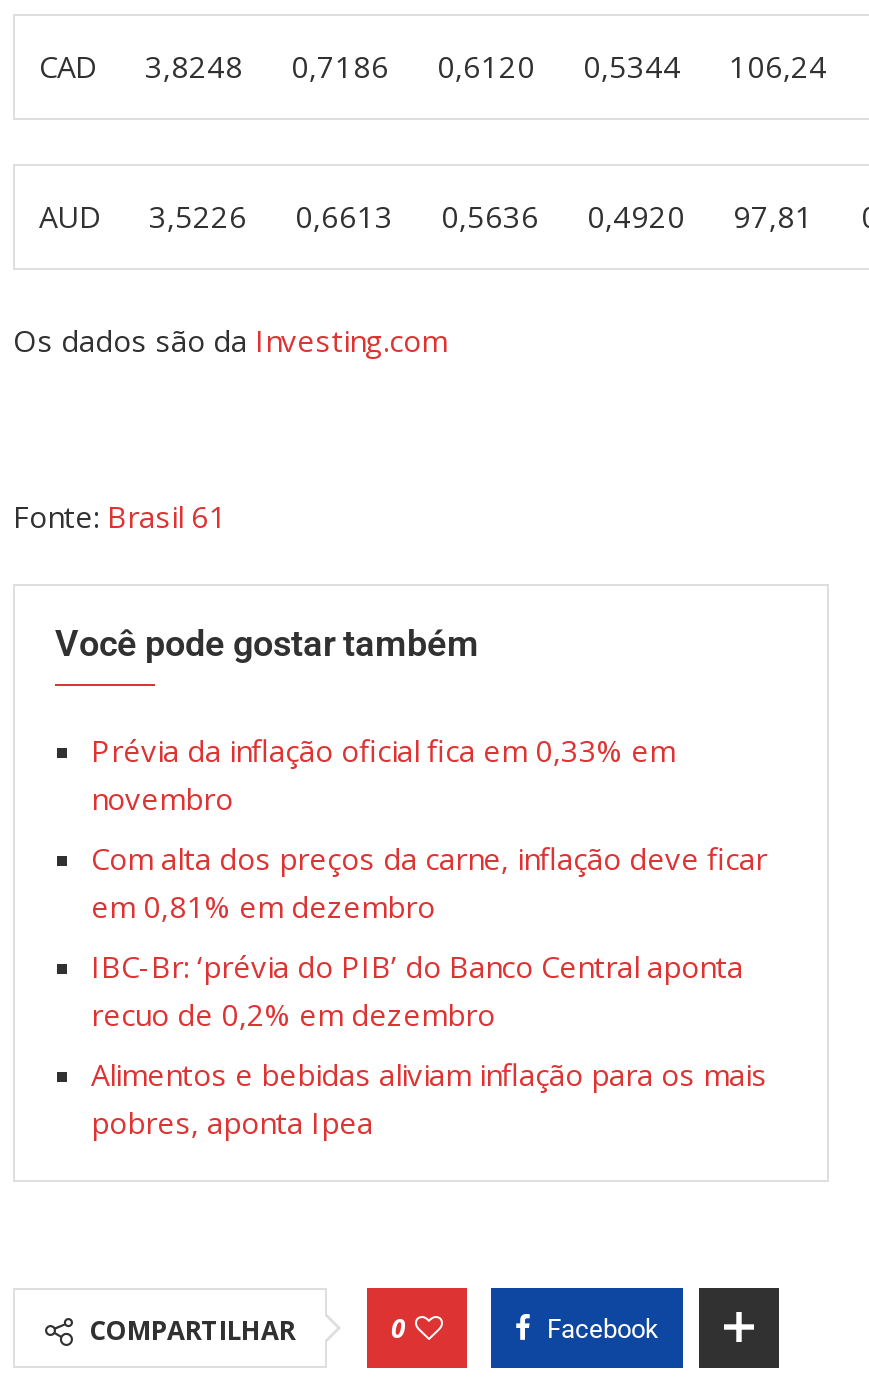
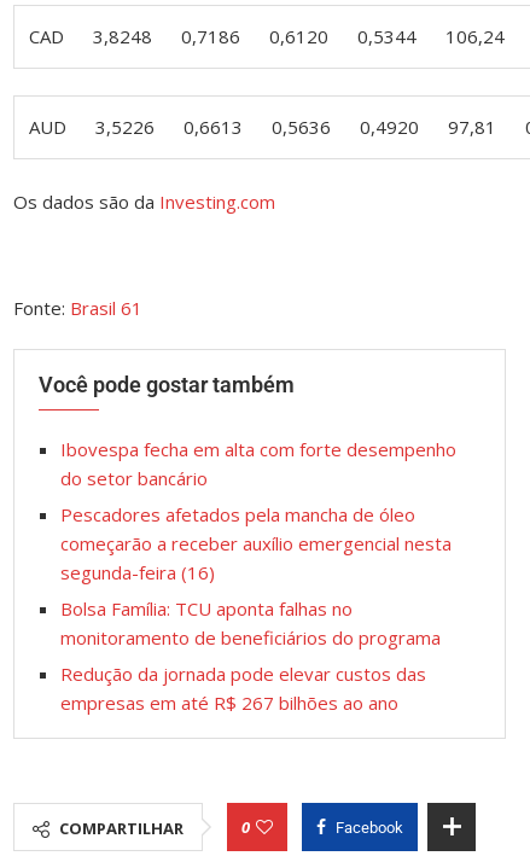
[91,731,675,819] Prévia da inflação oficial fica em 0,33% em | novembro -> [60,438,456,491] Ibovespa fecha em alta com forte desempenho | do setor bancário
[91,839,767,927] Com alta dos preços da carne, inflação deve ficar | em 0,81% em dezembro -> [60,503,452,585] Pescadores afetados pela mancha de óleo | começarão a receber auxílio emergencial nesta | segunda-feira (16)
[91,947,743,1035] IBC-Br: ‘prévia do PIB’ do Banco Central aponta | recuo de 0,2% em dezembro -> [60,597,441,650] Bolsa Família: TCU aponta falhas no | monitoramento de beneficiários do programa
[91,1055,767,1143] Alimentos e bebidas aliviam inflação para os mais | pobres, aponta Ipea -> [60,662,426,715] Redução da jornada pode elevar custos das | empresas em até R$ 267 bilhões ao ano

